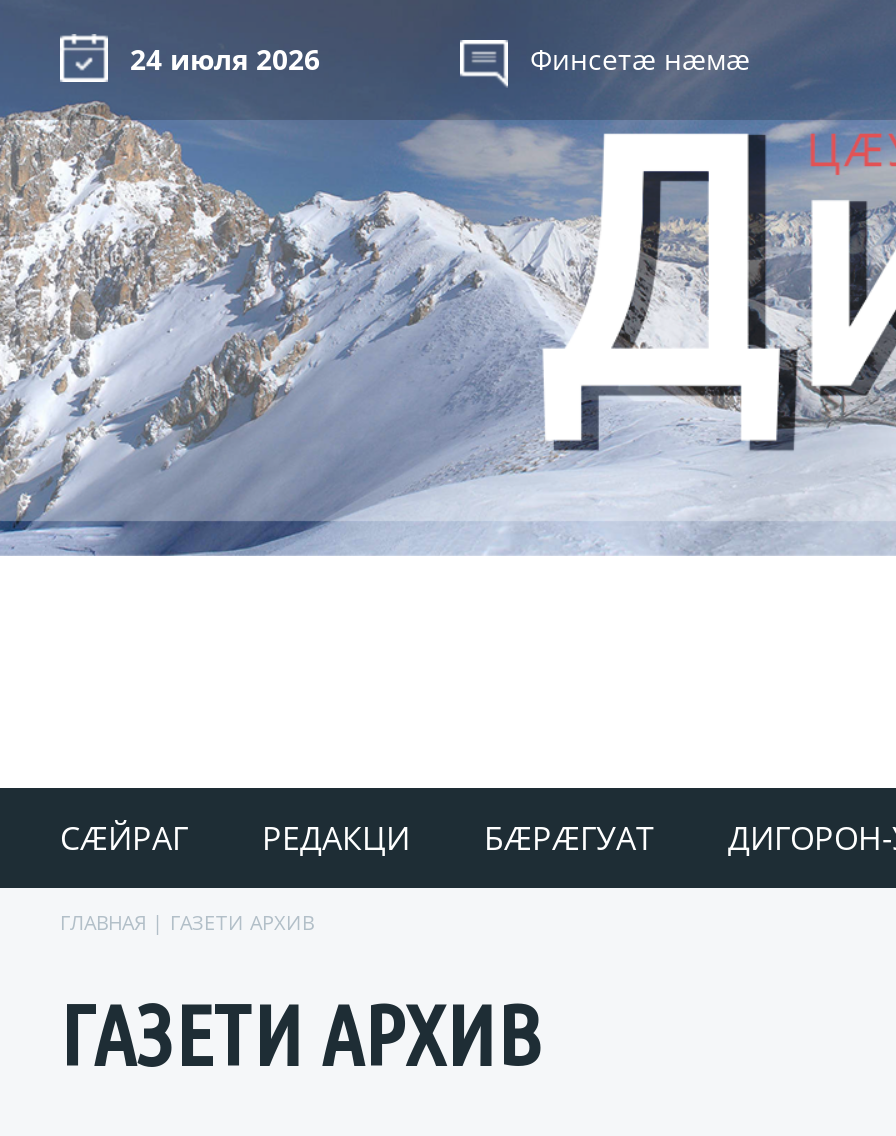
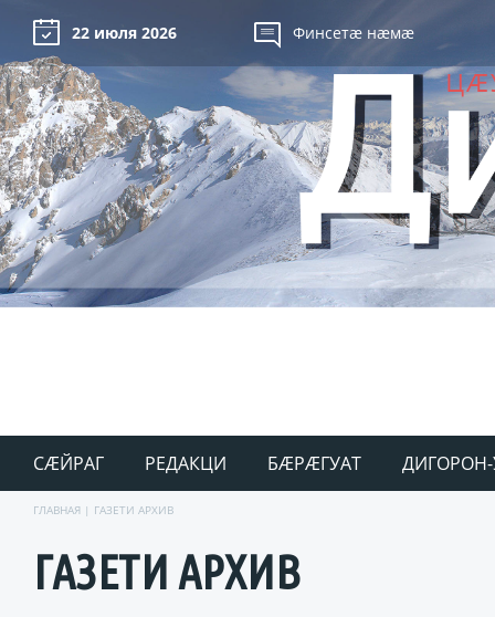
[130,40,320,78] 24 июля 2026 -> [72,22,177,43] 22 июля 2026

